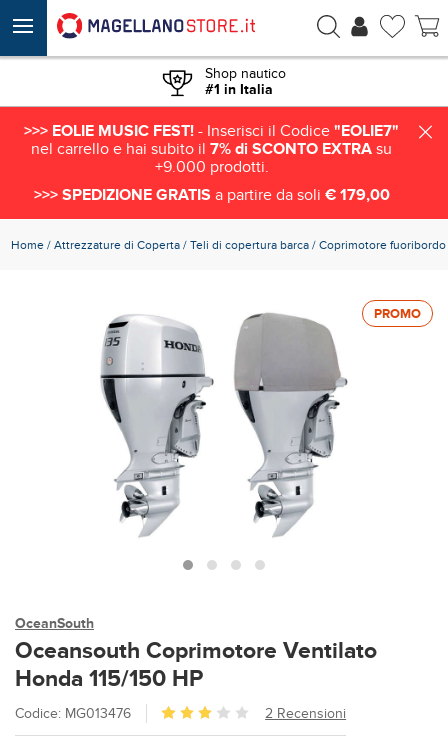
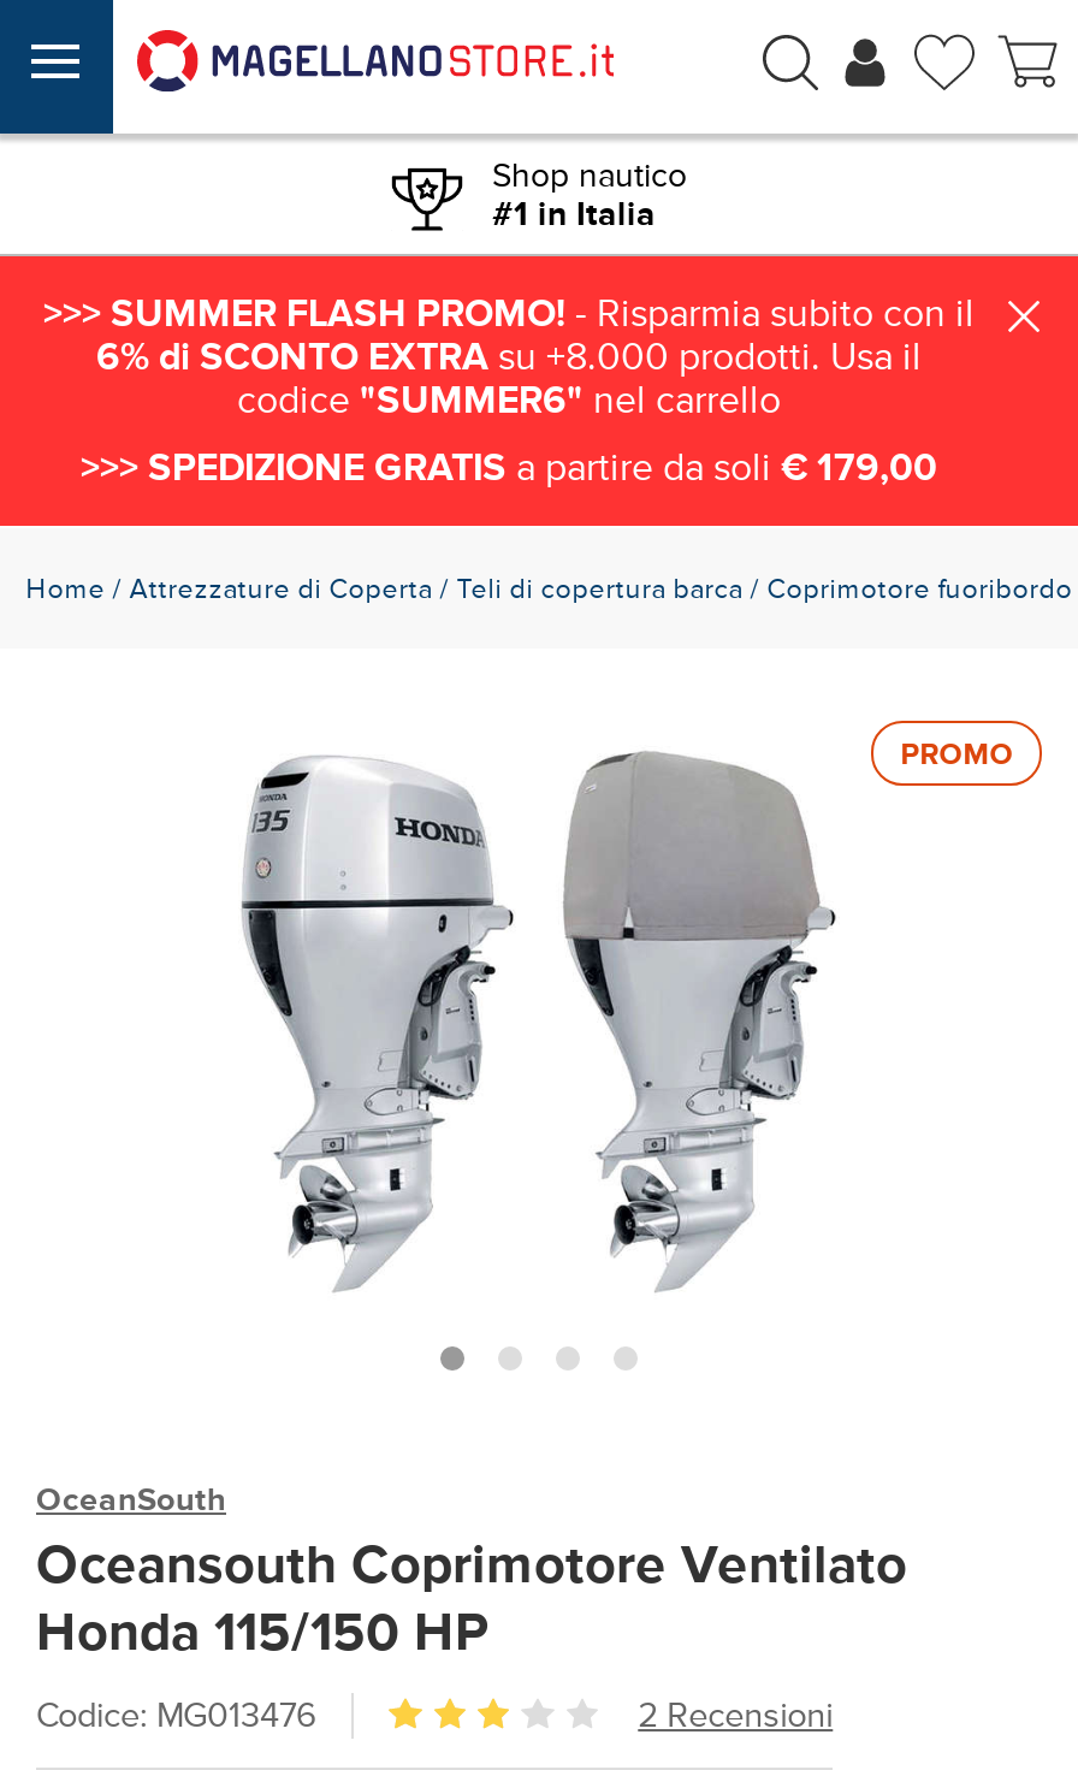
[24,121,399,177] >>> EOLIE MUSIC FEST! - Inserisci il Codice "EOLIE7" | nel carrello e hai subito il 7% di SCONTO EXTRA su | +9.000 prodotti. -> [43,290,975,425] >>> SUMMER FLASH PROMO! - Risparmia subito con il | 6% di SCONTO EXTRA su +8.000 prodotti. Usa il | codice "SUMMER6" nel carrello

